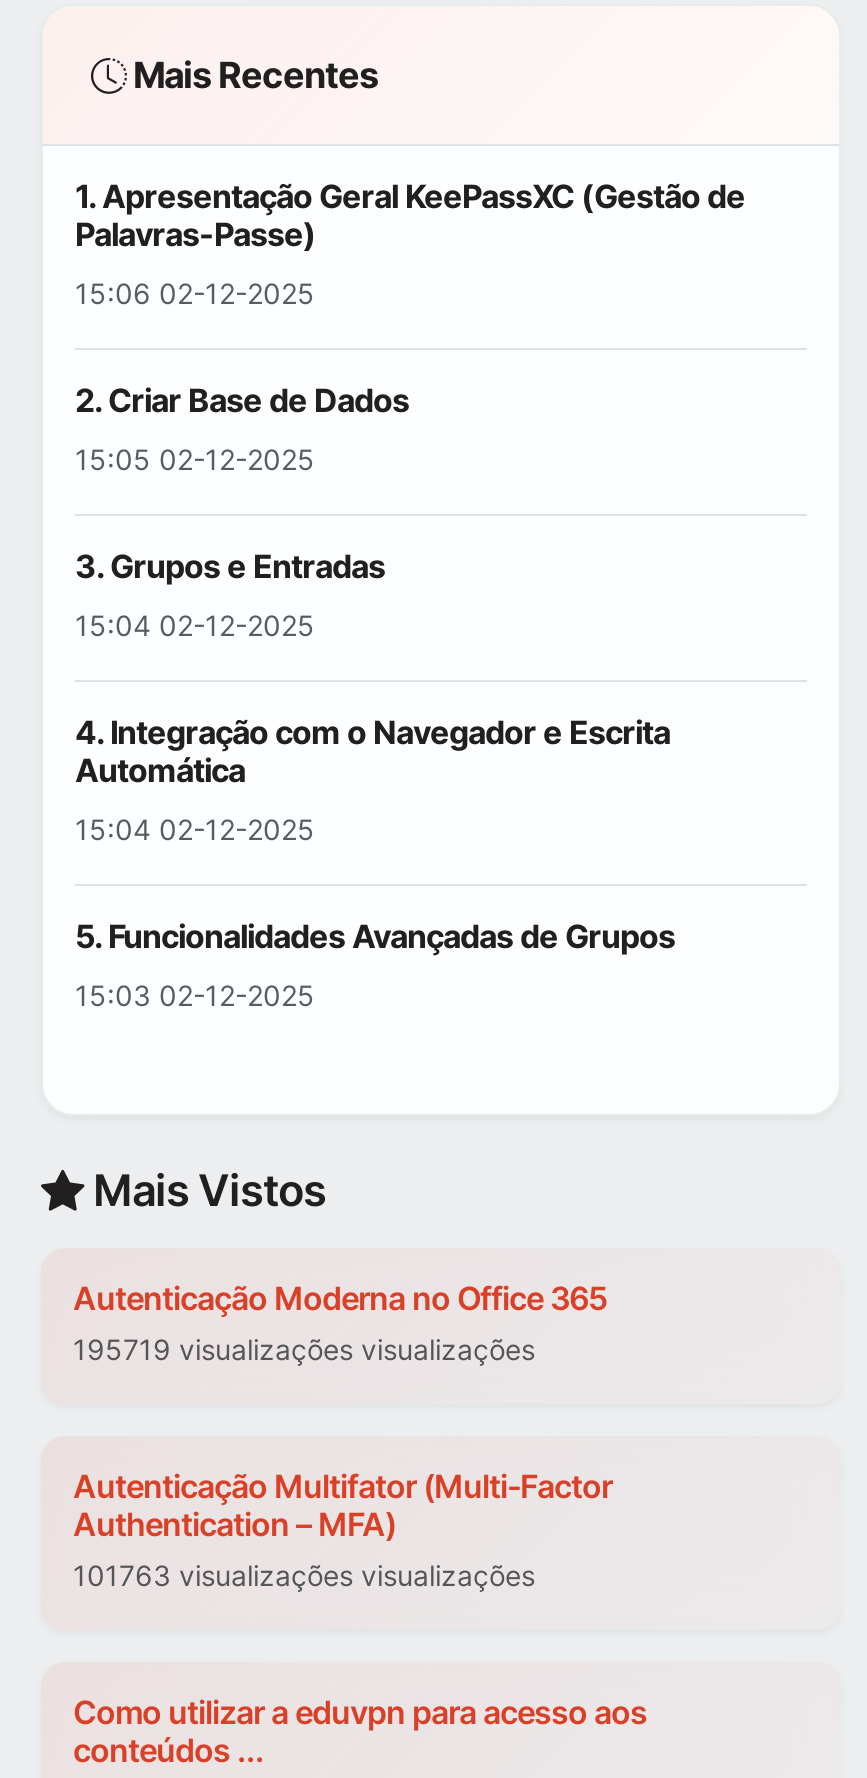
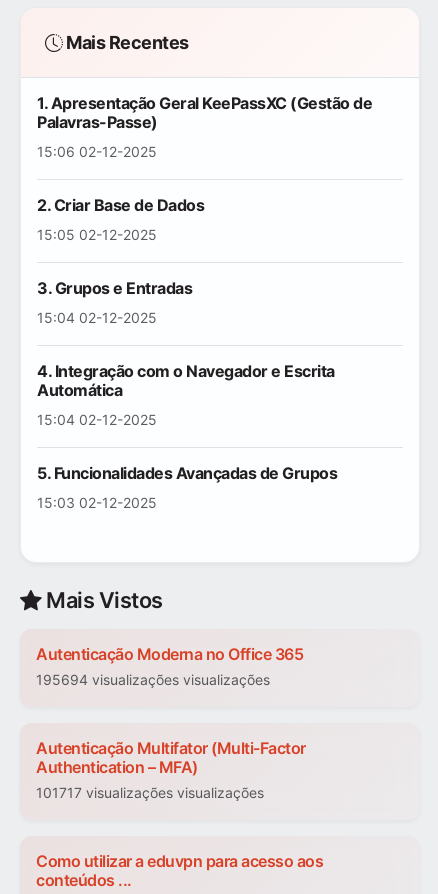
[73,1333,535,1367] 195719 visualizações visualizações -> [36,671,270,688] 195694 visualizações visualizações
[73,1559,535,1593] 101763 visualizações visualizações -> [36,784,264,801] 101717 visualizações visualizações

